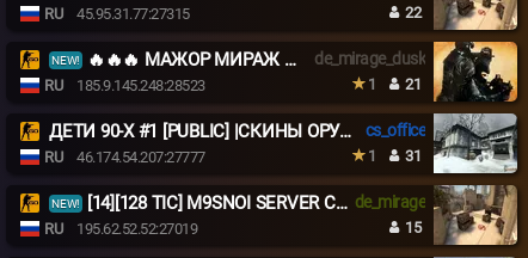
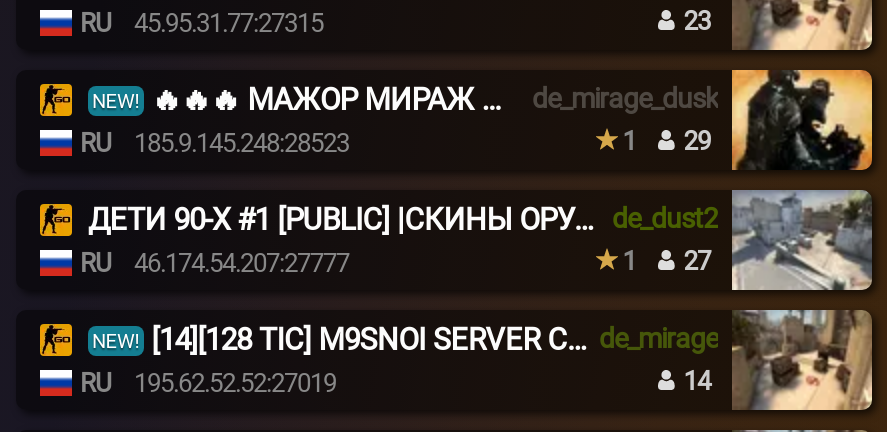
[401,4,421,21] 22 -> [678,6,710,36] 23
[365,75,421,93] 1 21 -> [617,126,710,156] 1 29
[365,115,517,173] [image] | cs_office -> [612,190,872,290] [image] | de_dust2
[365,147,421,165] 1 31 -> [617,246,710,276] 1 27
[401,219,421,236] 15 -> [678,366,710,396] 14

